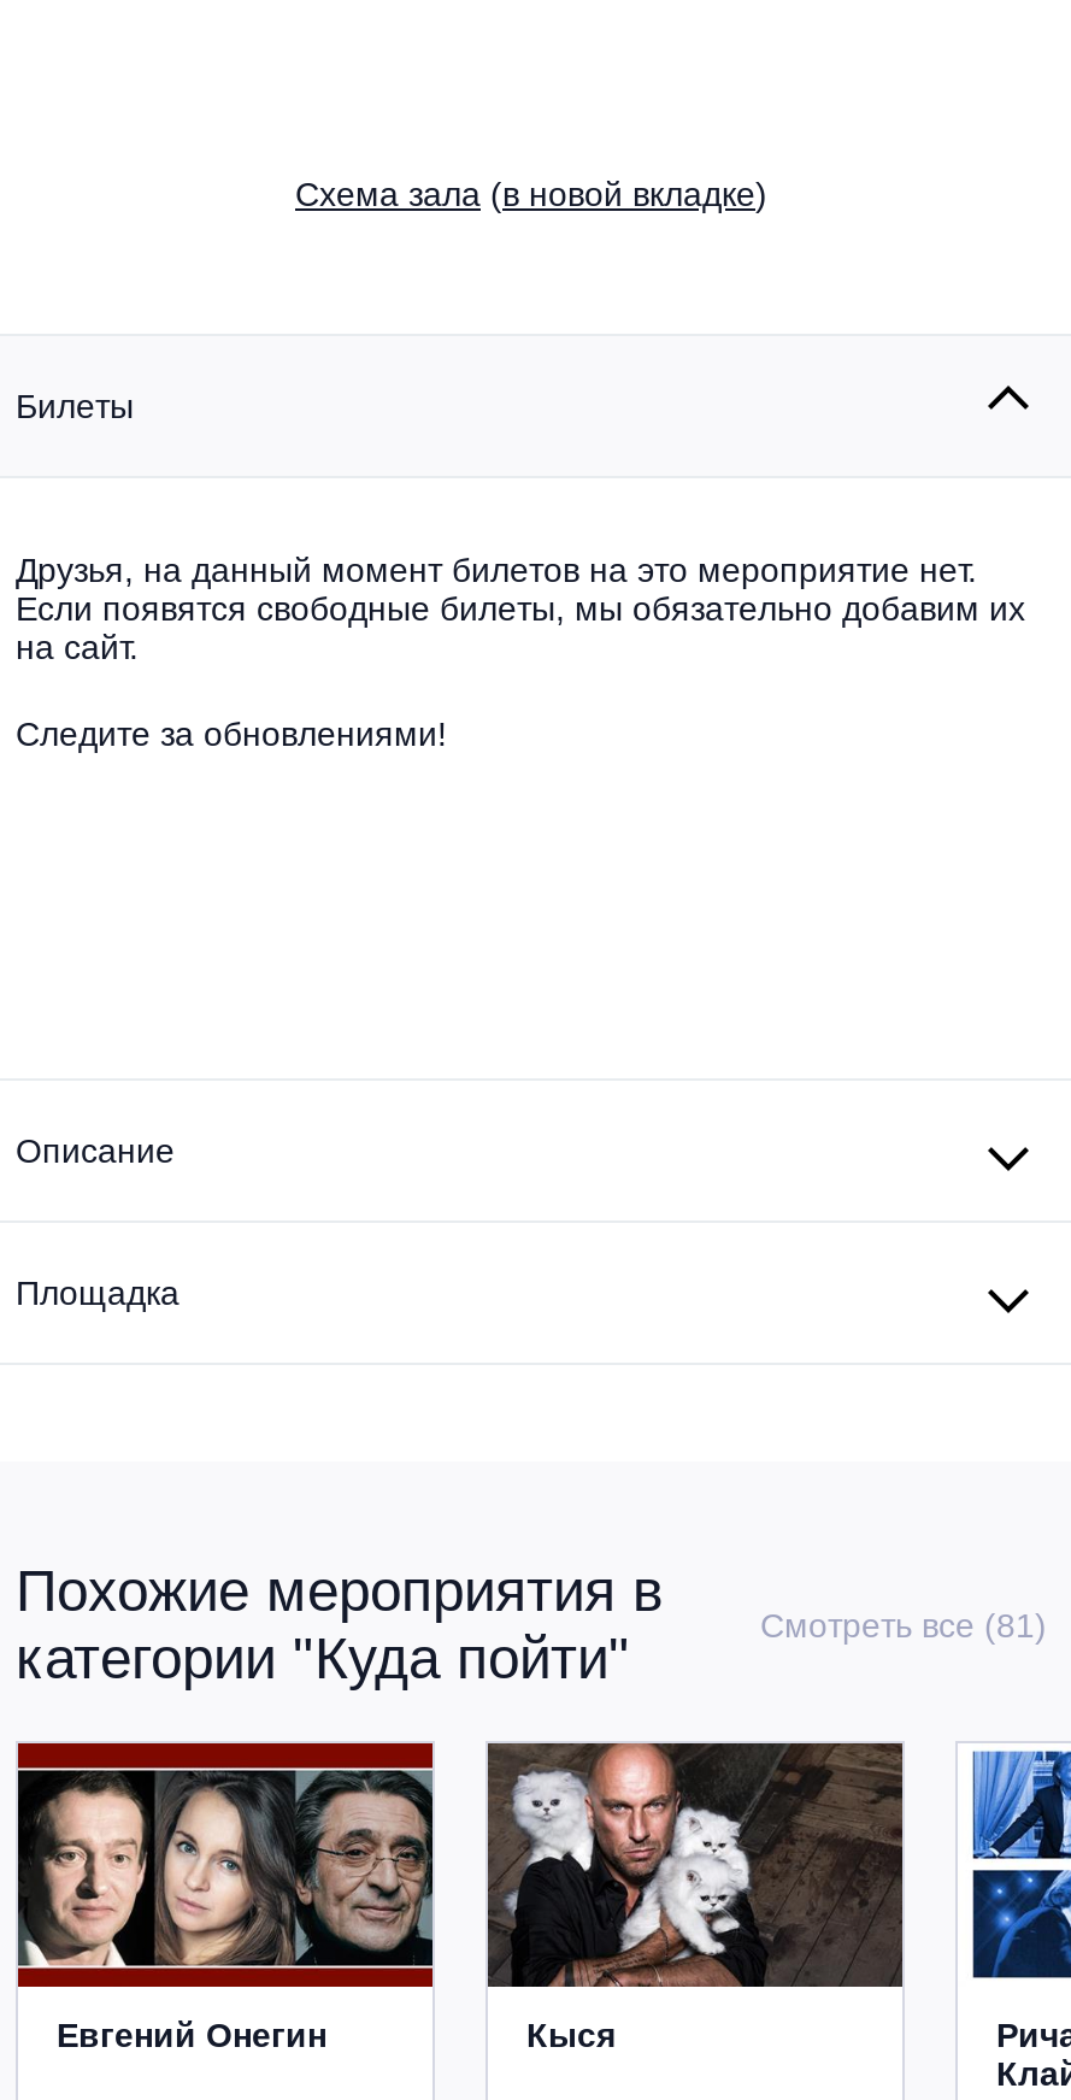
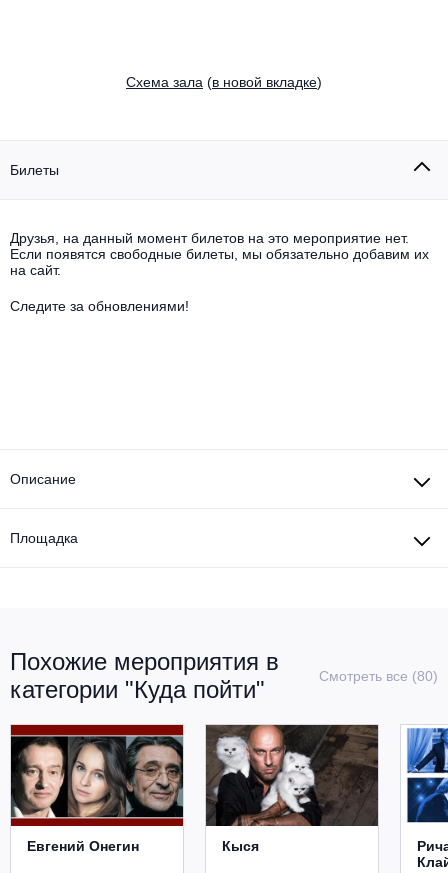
[760,1606,1047,1645] Смотреть все (81) -> [319,668,438,684] Смотреть все (80)

